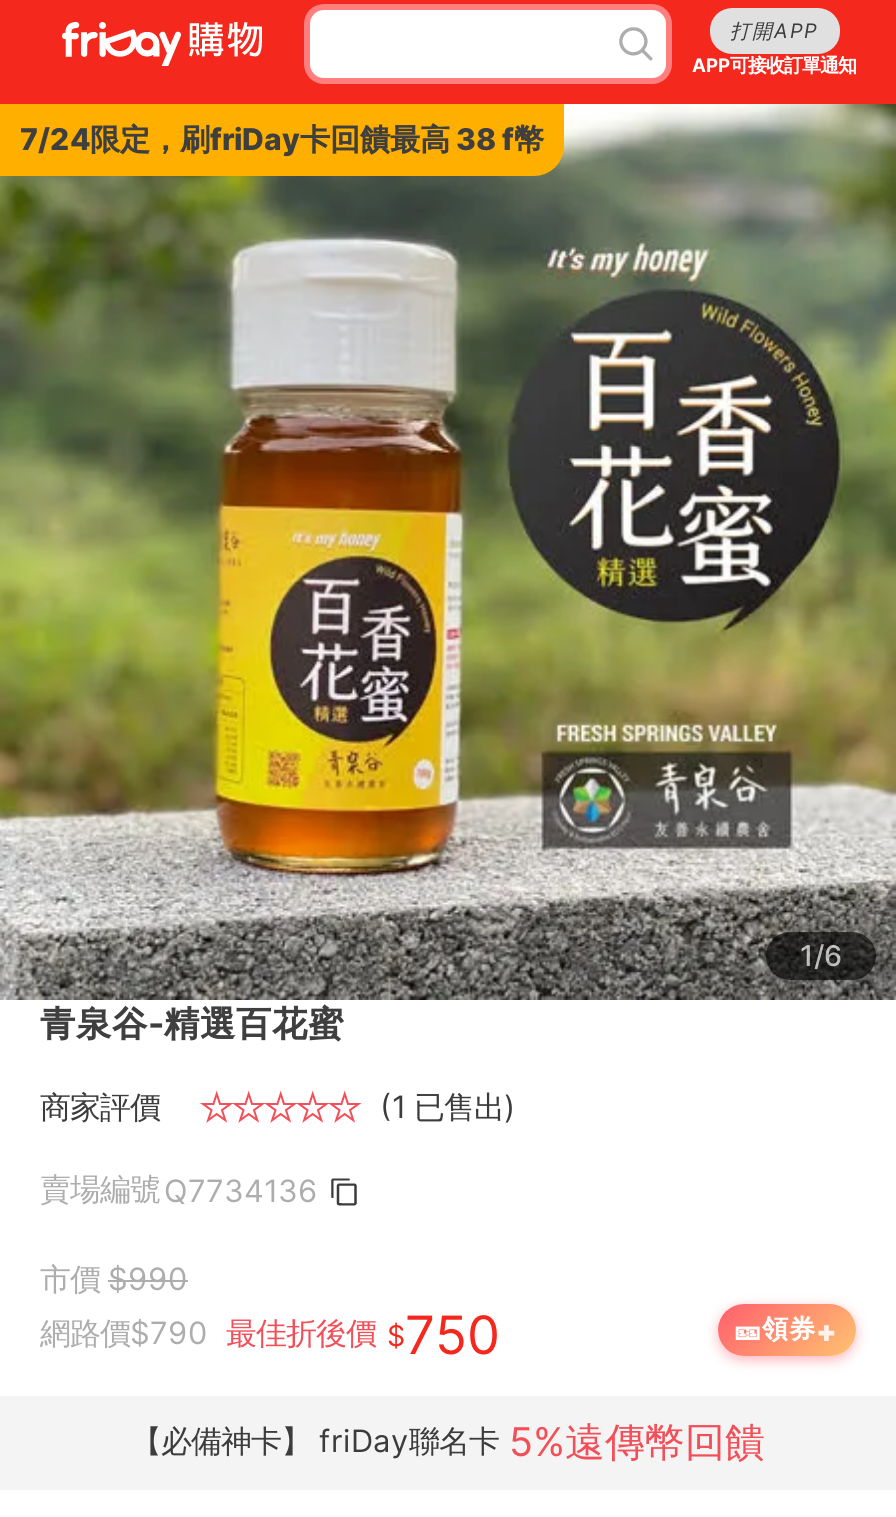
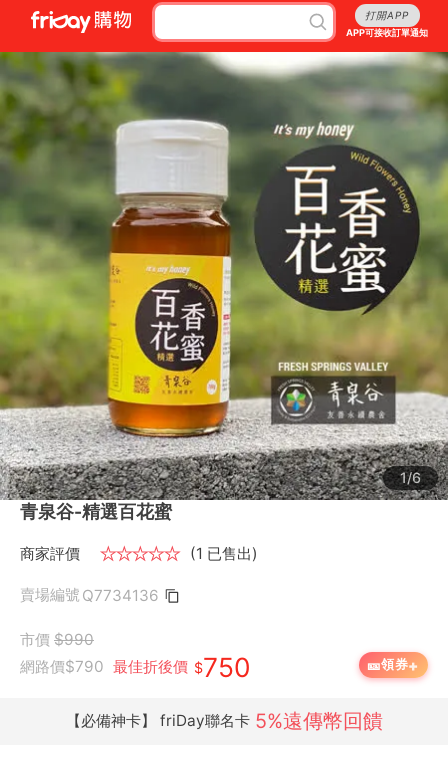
[20,120,544,158] 7/24限定，刷friDay卡回饋最高 38 f幣 -> none

